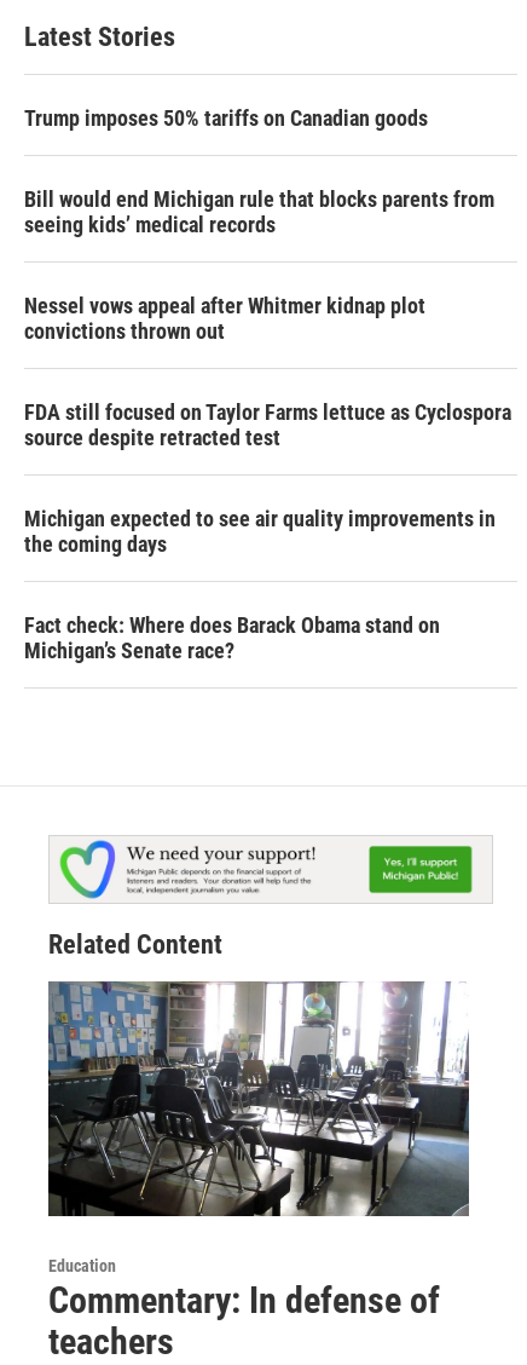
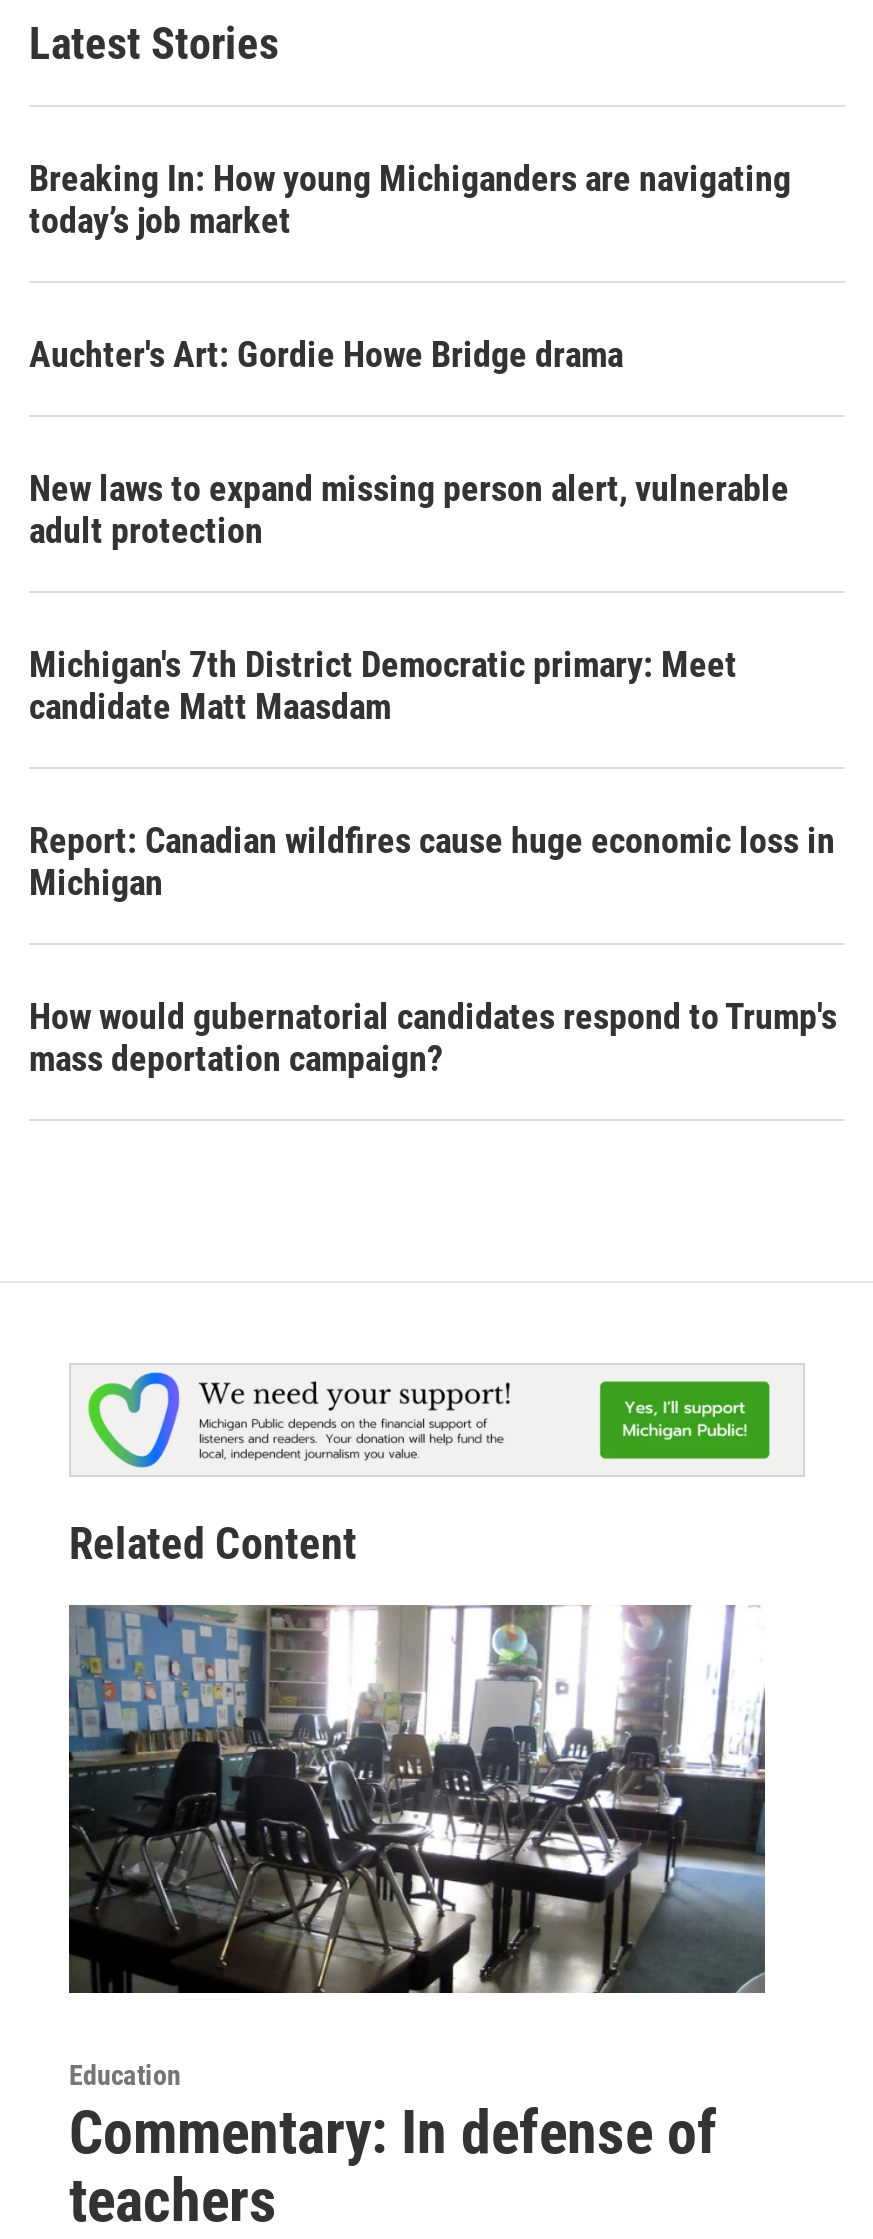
[24,105,428,130] Trump imposes 50% tariffs on Canadian goods -> [29,157,791,241] Breaking In: How young Michiganders are navigating | today’s job market
[24,186,494,237] Bill would end Michigan rule that blocks parents from | seeing kids’ medical records -> [29,333,623,375] Auchter's Art: Gordie Howe Bridge drama
[24,293,425,343] Nessel vows appeal after Whitmer kidnap plot | convictions thrown out -> [29,467,789,551] New laws to expand missing person alert, vulnerable | adult protection
[24,399,511,450] FDA still focused on Taylor Farms lettuce as Cyclospora | source despite retracted test -> [29,643,737,727] Michigan's 7th District Democratic primary: Meet | candidate Matt Maasdam
[24,506,496,556] Michigan expected to see air quality improvements in | the coming days -> [29,819,835,903] Report: Canadian wildfires cause huge economic loss in | Michigan
[24,612,440,663] Fact check: Where does Barack Obama stand on | Michigan’s Senate race? -> [29,995,837,1079] How would gubernatorial candidates respond to Trump's | mass deportation campaign?

